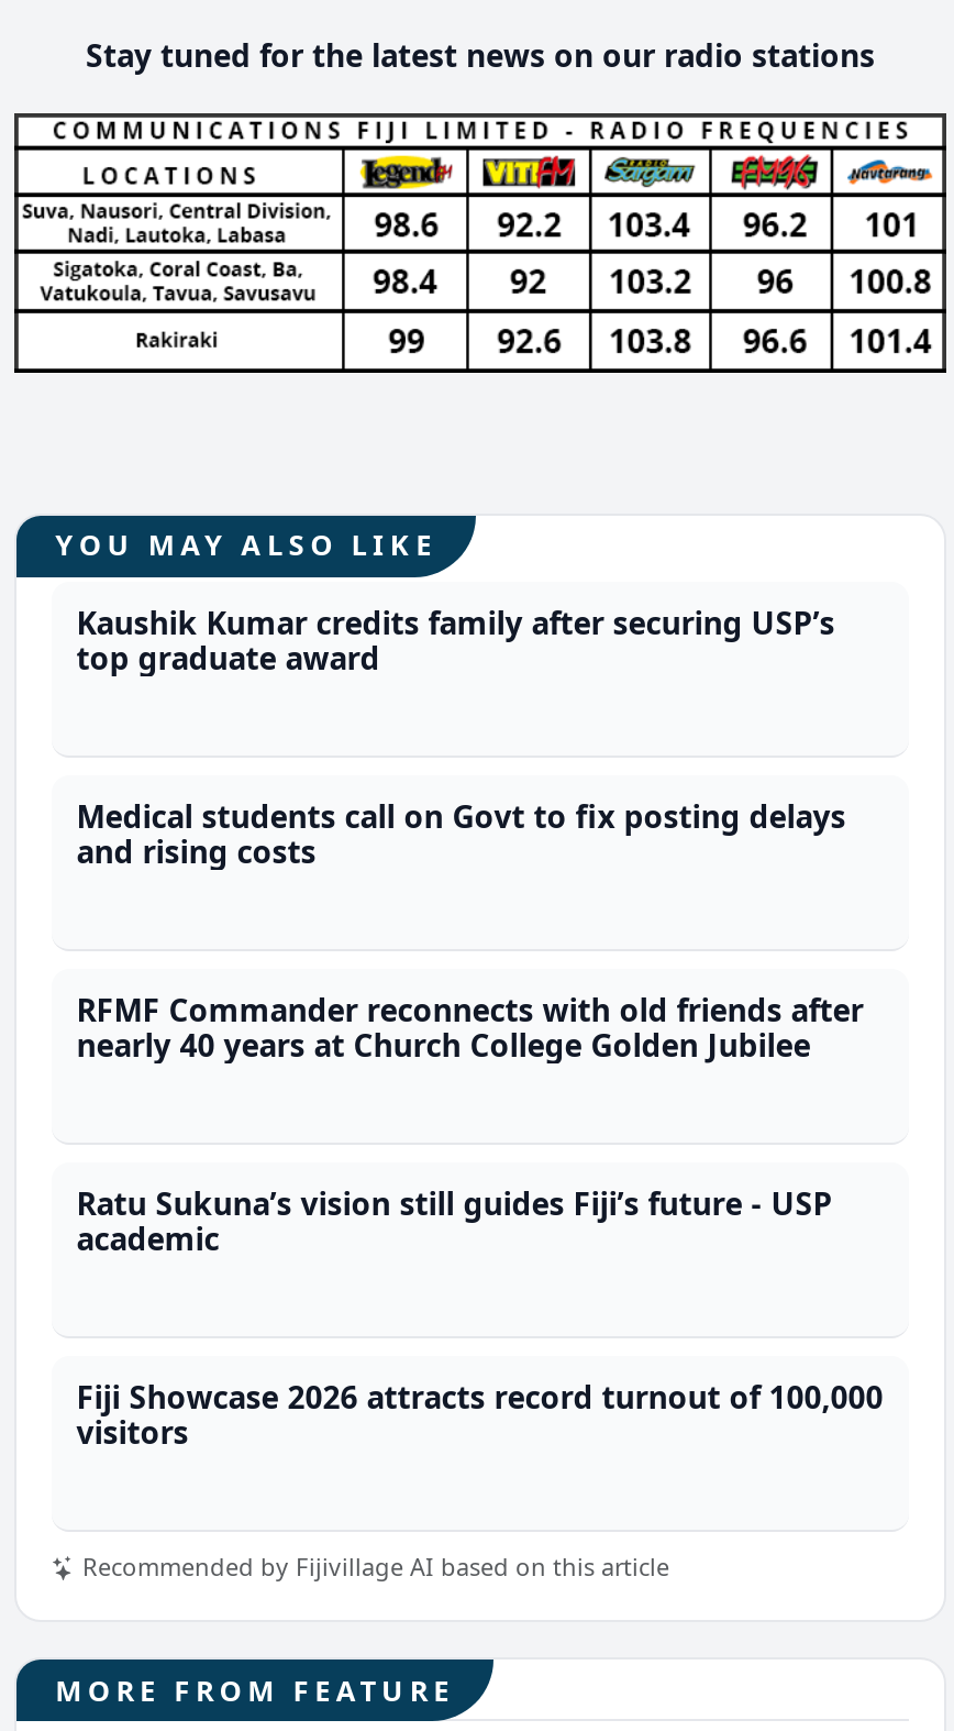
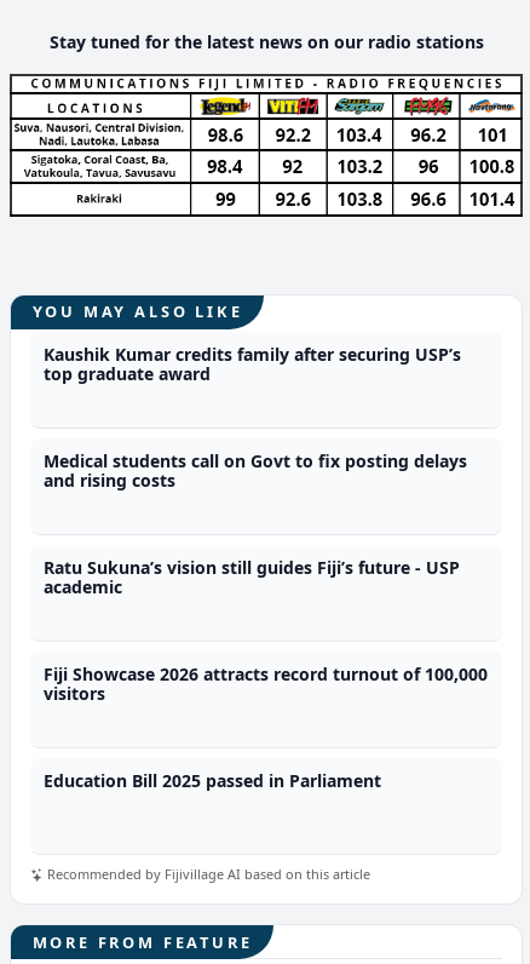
[76,990,863,1067] RFMF Commander reconnects with old friends after | nearly 40 years at Church College Golden Jubilee -> none
moved [76,1183,883,1454] -> [44,556,488,705]: Ratu Sukuna’s vision still guides Fiji’s future - USP | academic | Fiji Showcase 2026 attracts record turnout of 100,000 | visitors
none -> [44,770,381,793] Education Bill 2025 passed in Parliament

